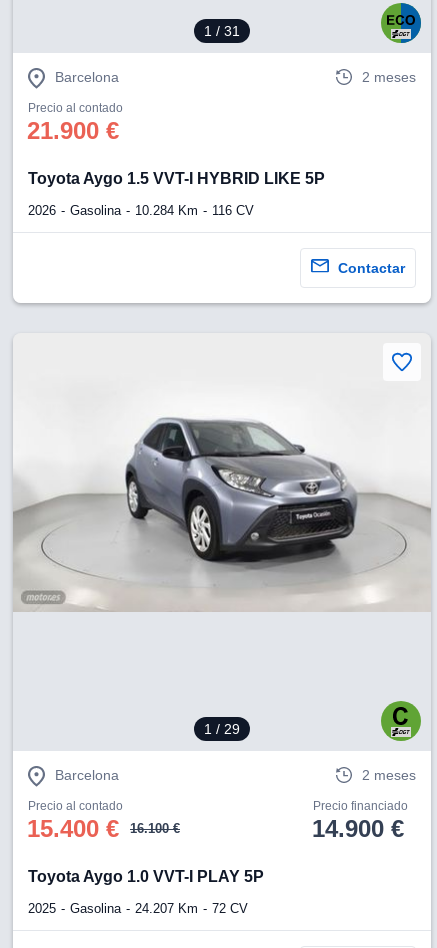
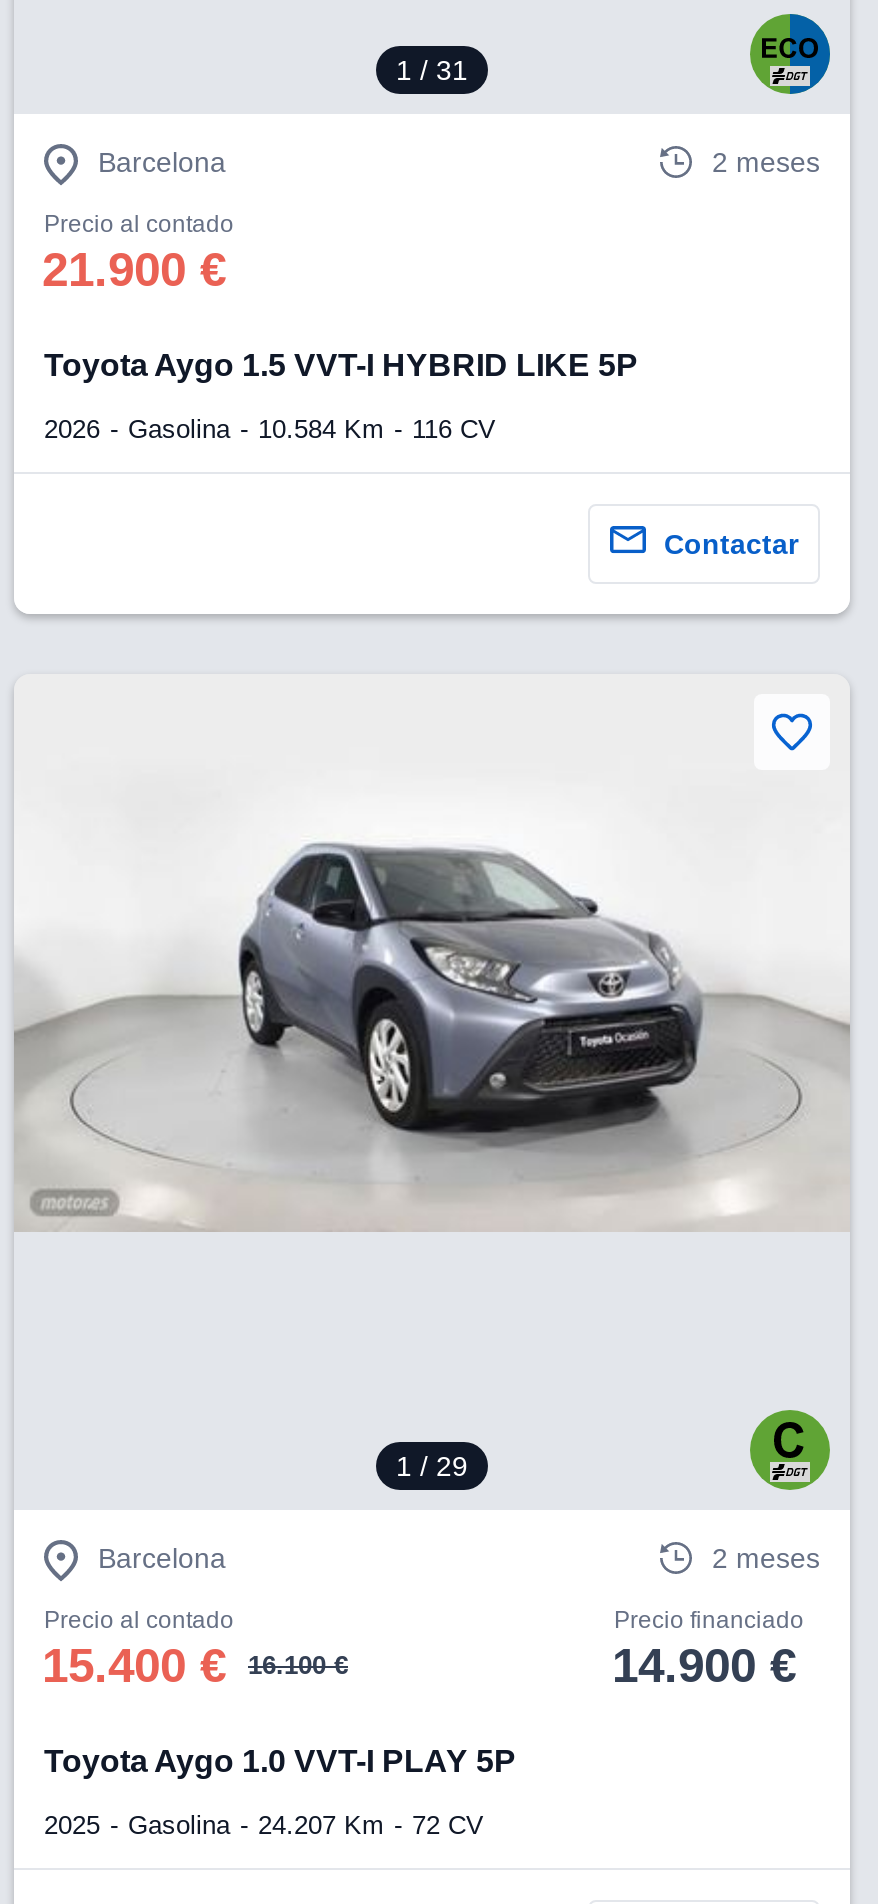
[28,203,254,218] 2026 Gasolina 10.284 Km 116 CV -> [44,414,496,444] 2026 Gasolina 10.584 Km 116 CV

